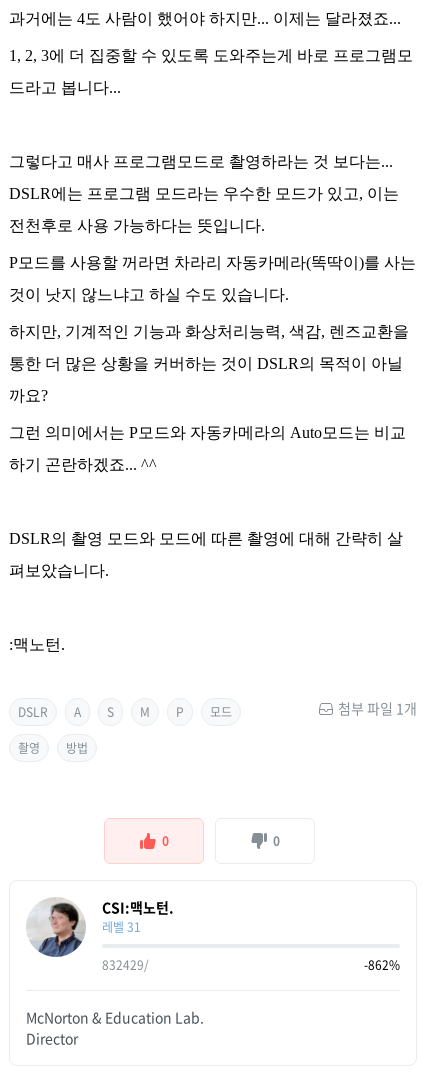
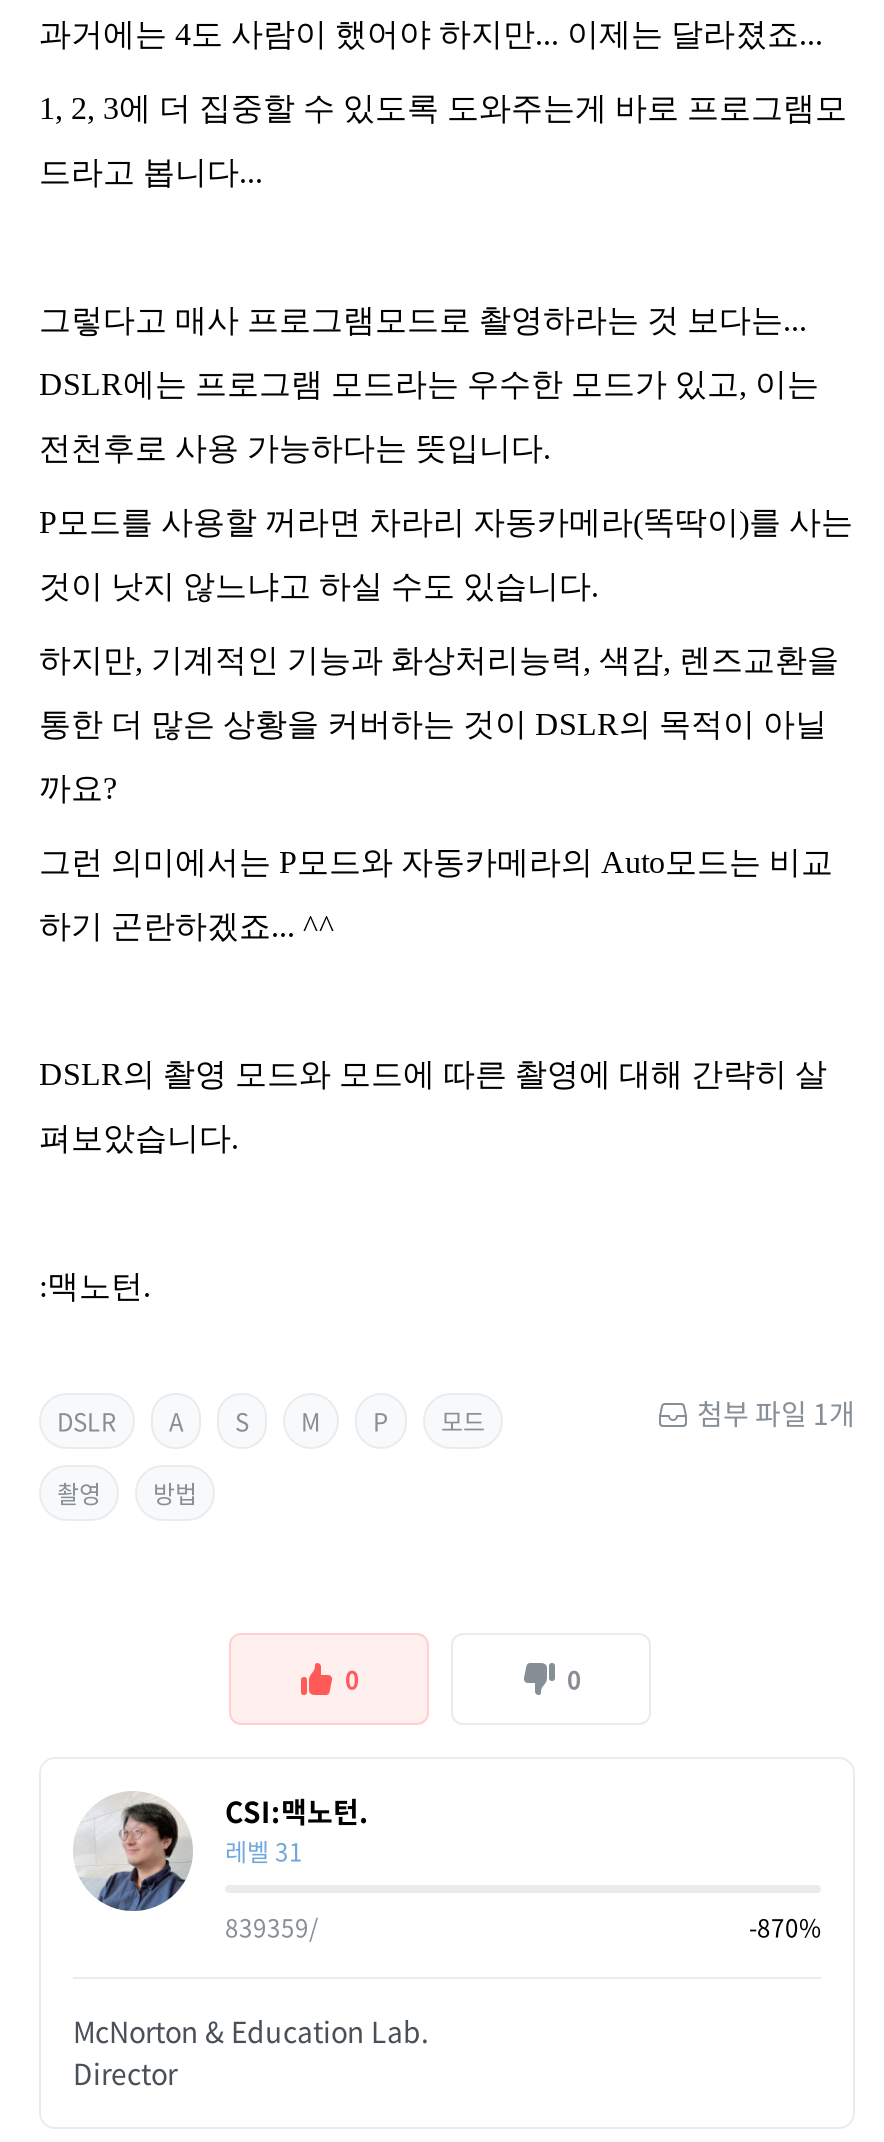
[102,956,149,974] 832429/ -> [225,1909,319,1945] 839359/
[364,956,400,974] -862% -> [749,1909,821,1945] -870%

